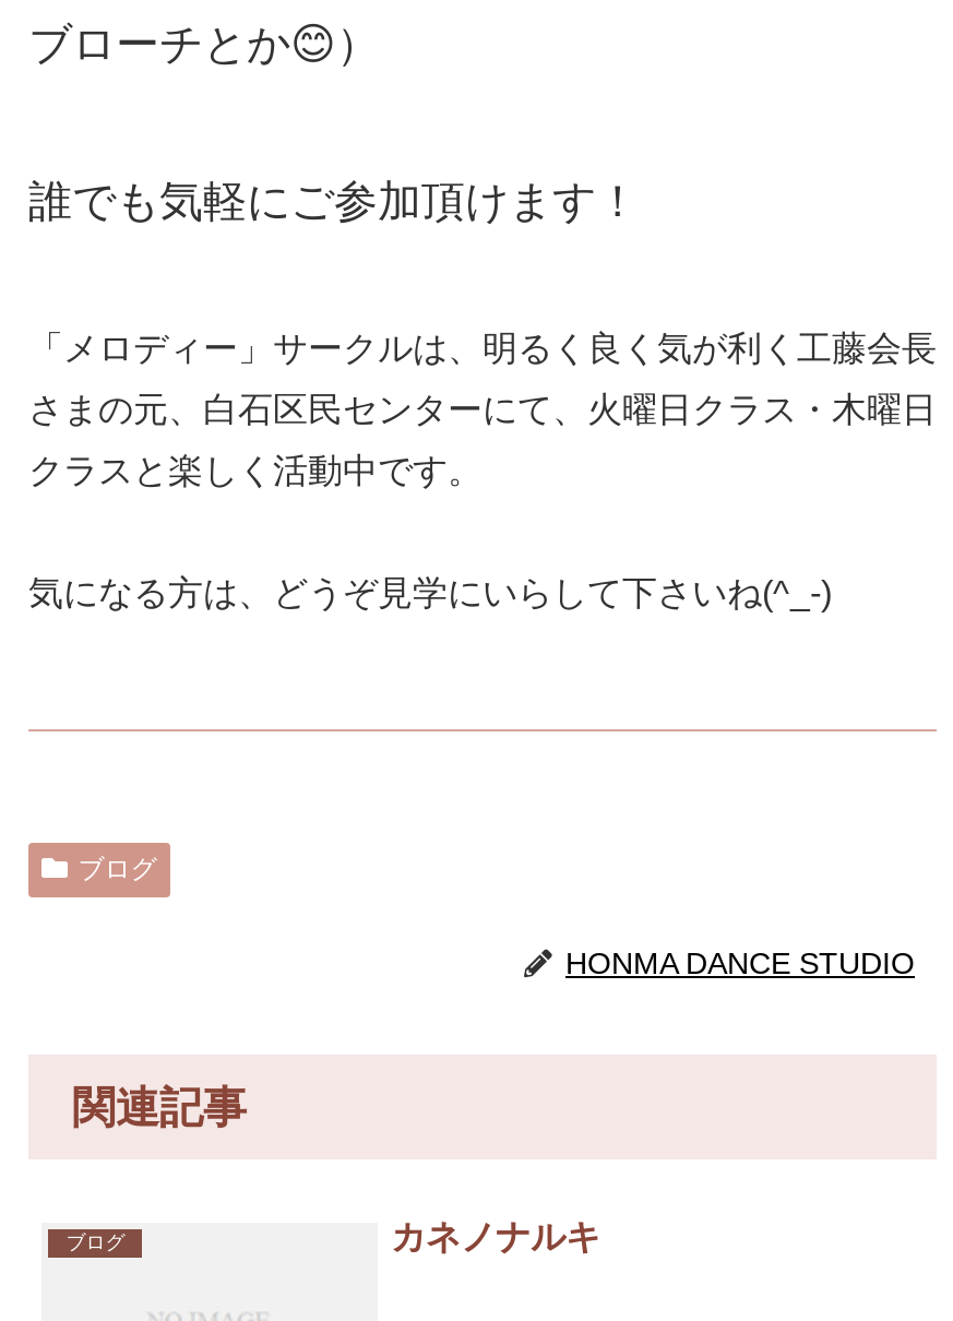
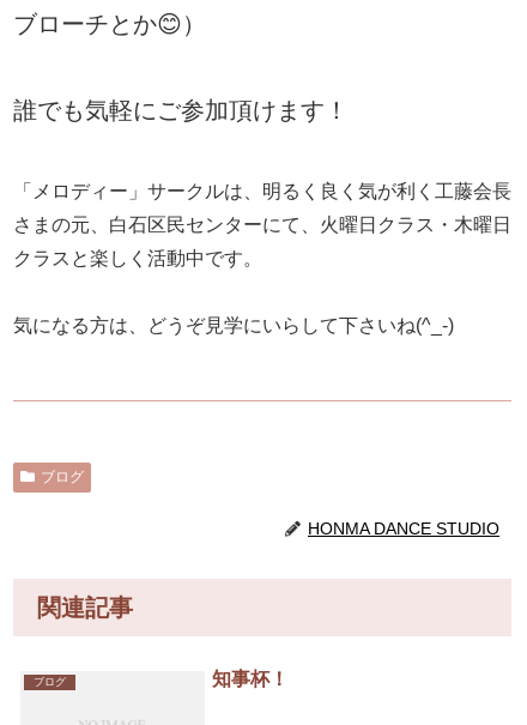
[391,1219,600,1256] カネノナルキ -> [212,669,289,690] 知事杯！

